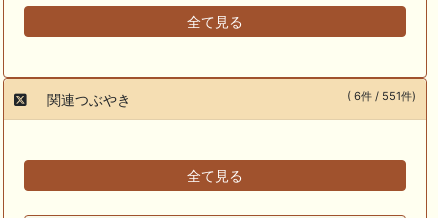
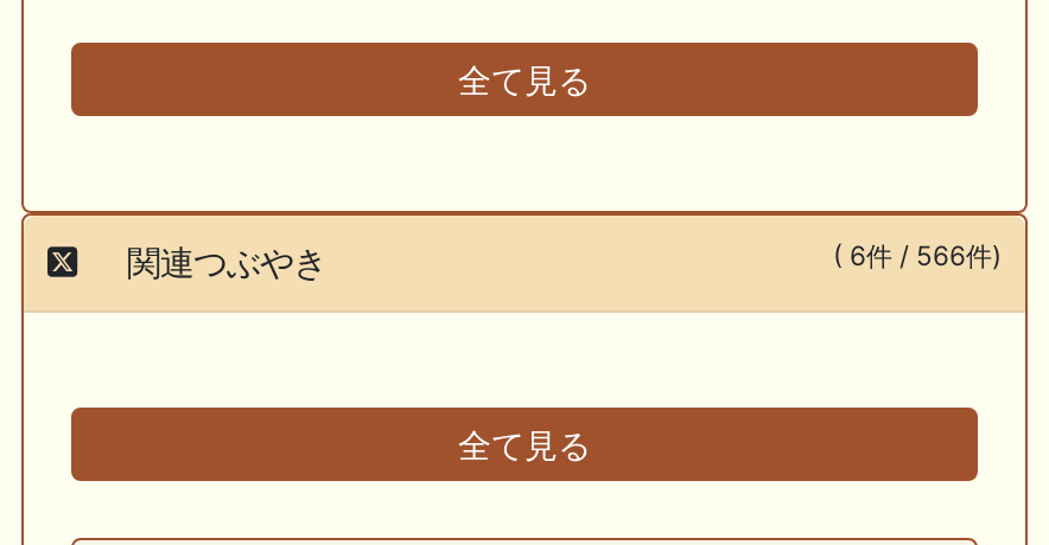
[347,89,416,103] ( 6件 / 551件) -> [833,240,1002,273] ( 6件 / 566件)

